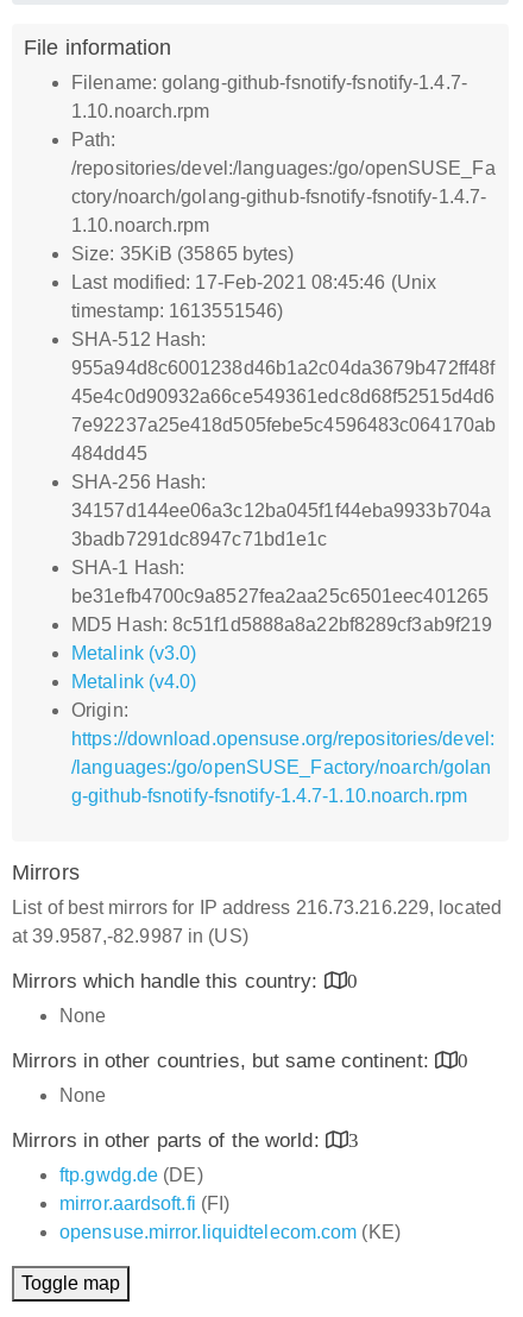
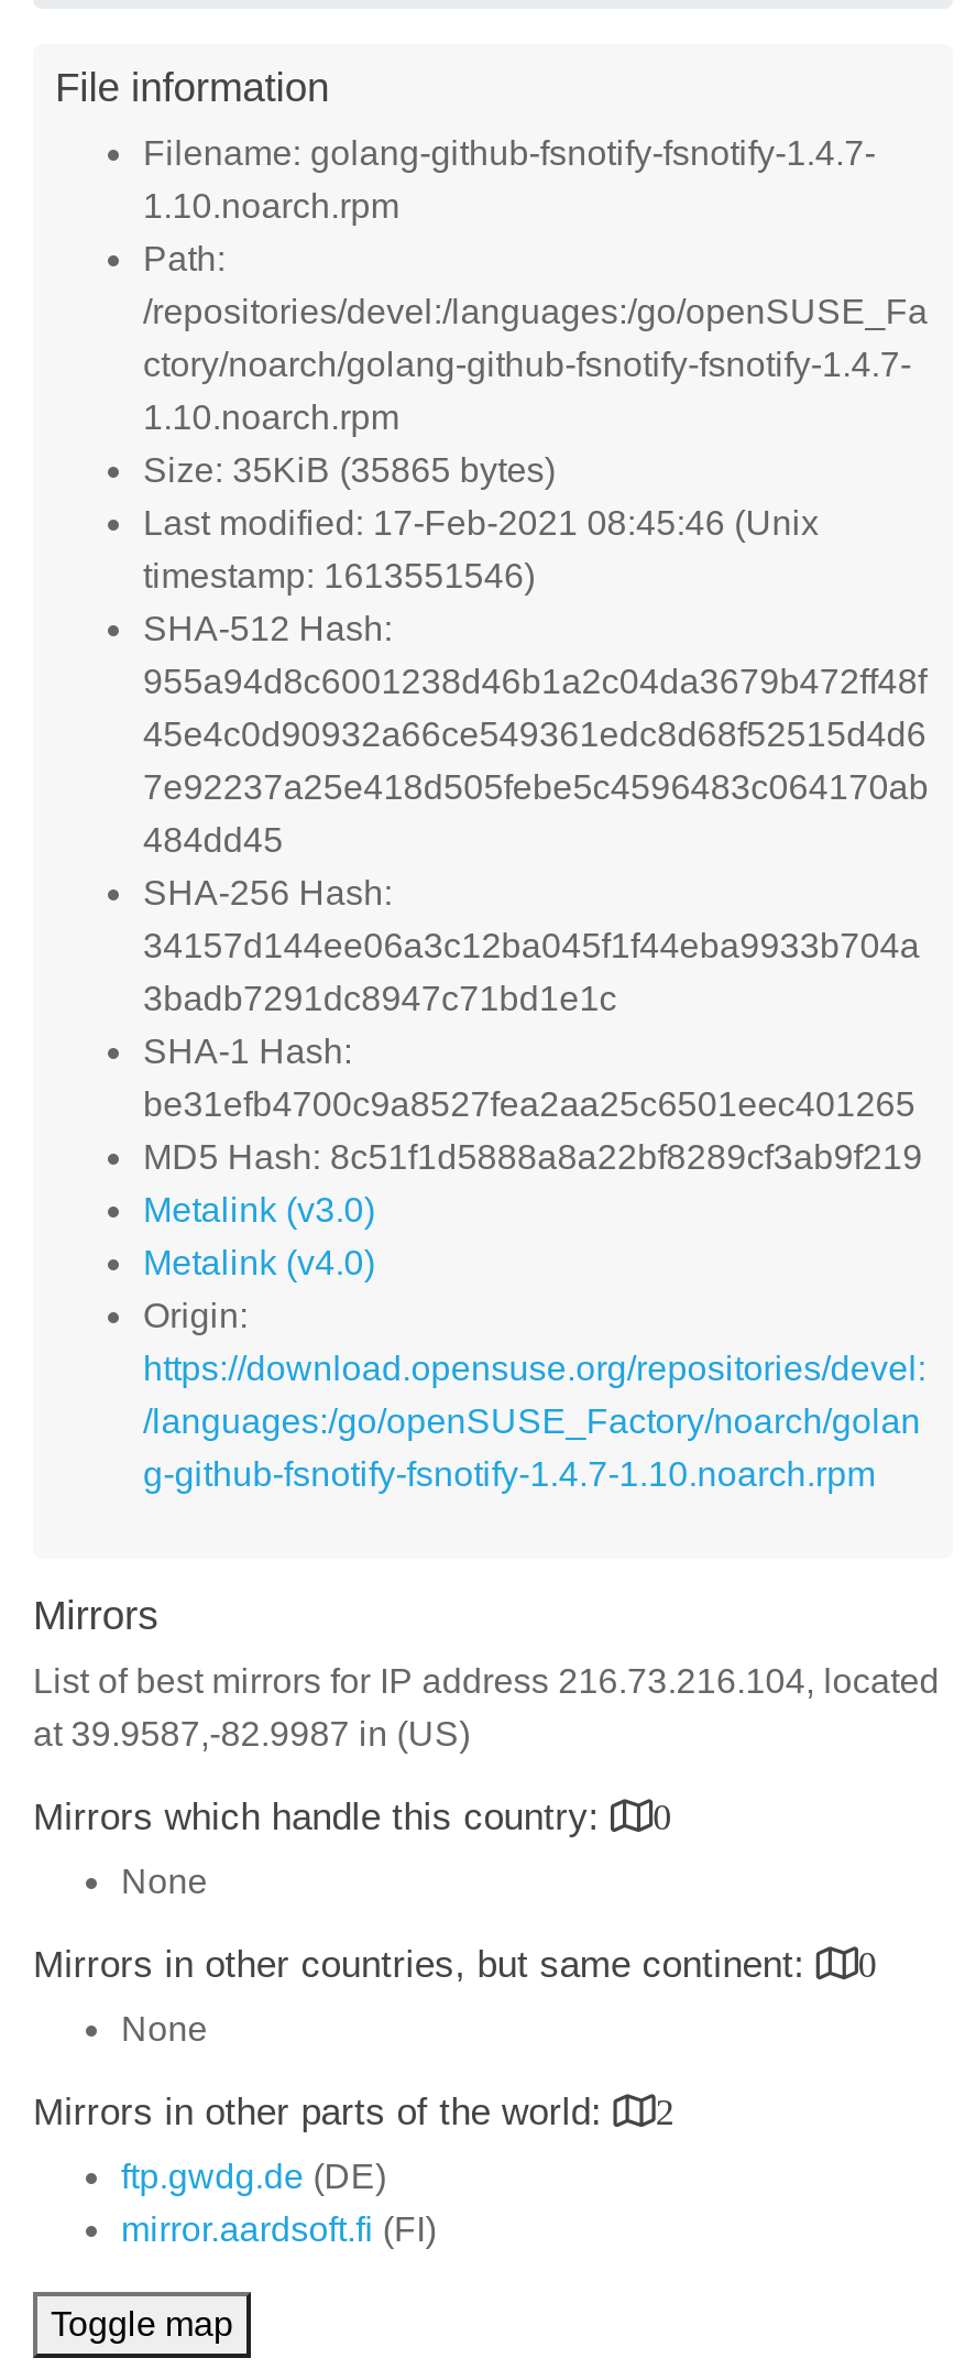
[12,897,501,918] List of best mirrors for IP address 216.73.216.229, located -> [33,1662,939,1700] List of best mirrors for IP address 216.73.216.104, located
[12,1129,359,1152] Mirrors in other parts of the world: 3 -> [33,2092,675,2133] Mirrors in other parts of the world: 2
[59,1222,400,1242] opensuse.mirror.liquidtelecom.com (KE) -> none

